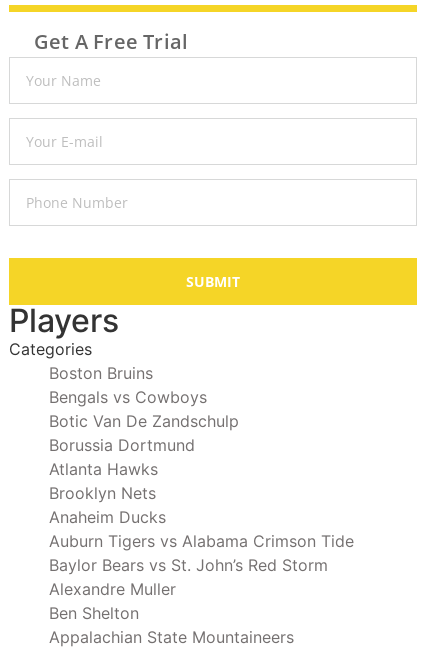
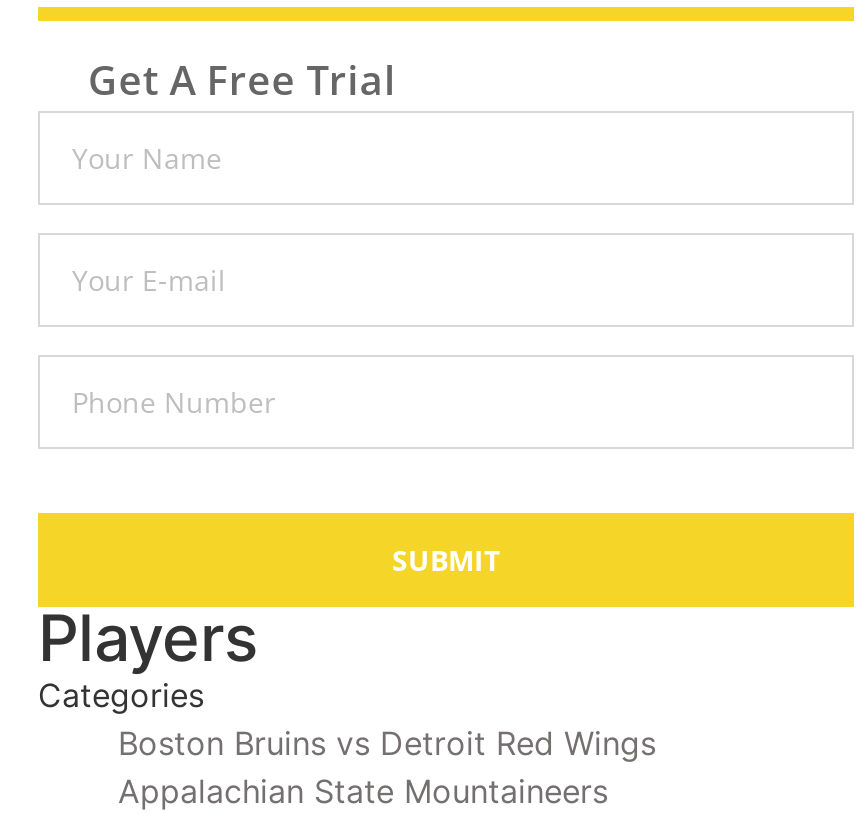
[49,363,354,623] Boston Bruins | Bengals vs Cowboys | Botic Van De Zandschulp | Borussia Dortmund | Atlanta Hawks | Brooklyn Nets | Anaheim Ducks | Auburn Tigers vs Alabama Crimson Tide | Baylor Bears vs St. John’s Red Storm | Alexandre Muller | Ben Shelton -> [118,723,656,763] Boston Bruins vs Detroit Red Wings

